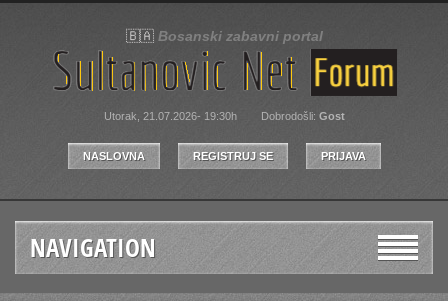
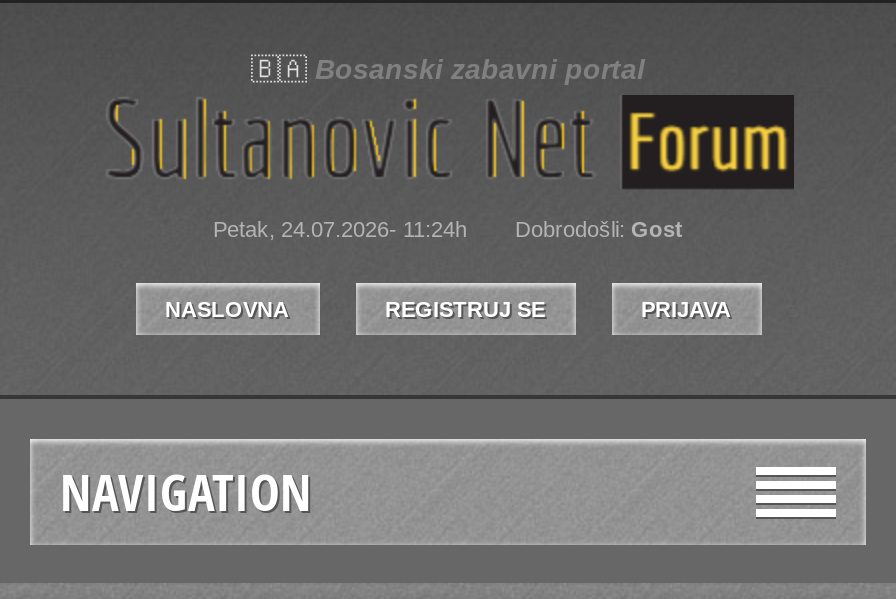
[103,110,344,122] Utorak, 21.07.2026- 19:30h Dobrodošli: Gost -> [213,217,683,241] Petak, 24.07.2026- 11:24h Dobrodošli: Gost

